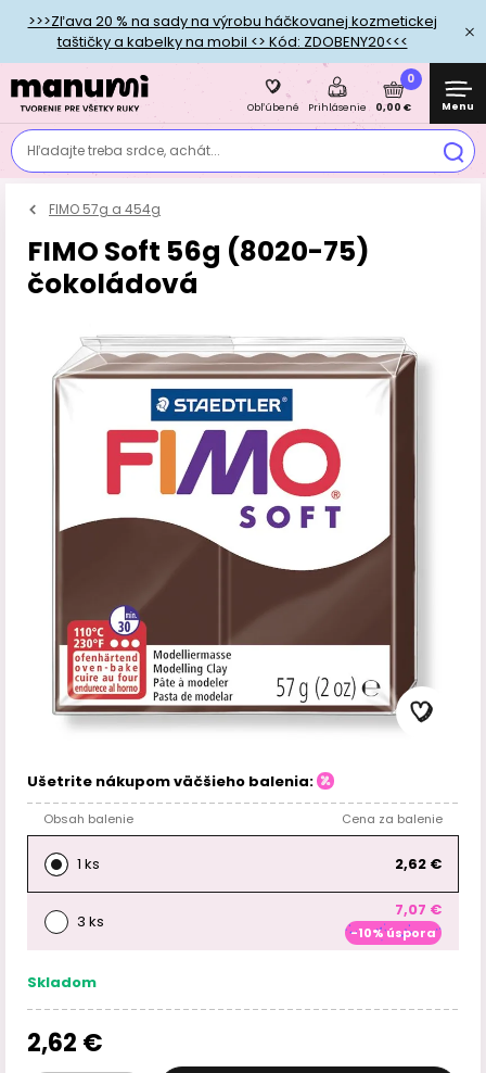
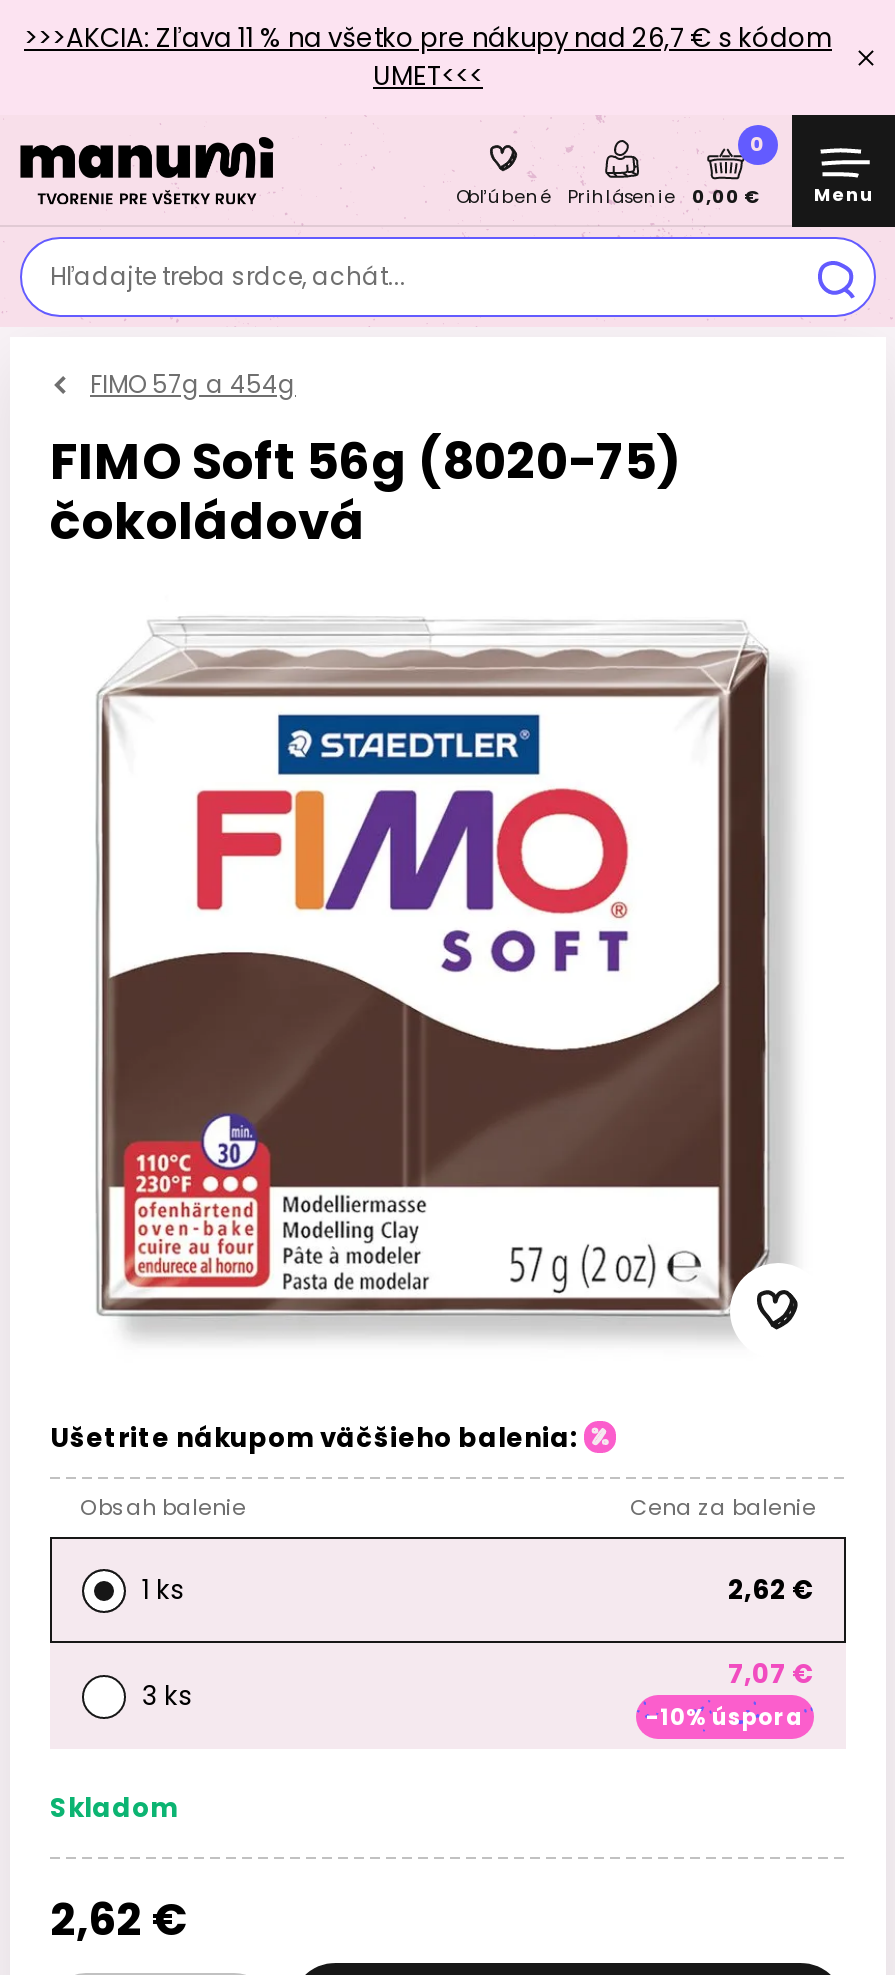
[28,11,437,52] >>>Zľava 20 % na sady na výrobu háčkovanej kozmetickej | taštičky a kabelky na mobil <> Kód: ZDOBENY20<<< -> [24,19,832,95] >>>AKCIA: Zľava 11 % na všetko pre nákupy nad 26,7 € s kódom | UMET<<<

